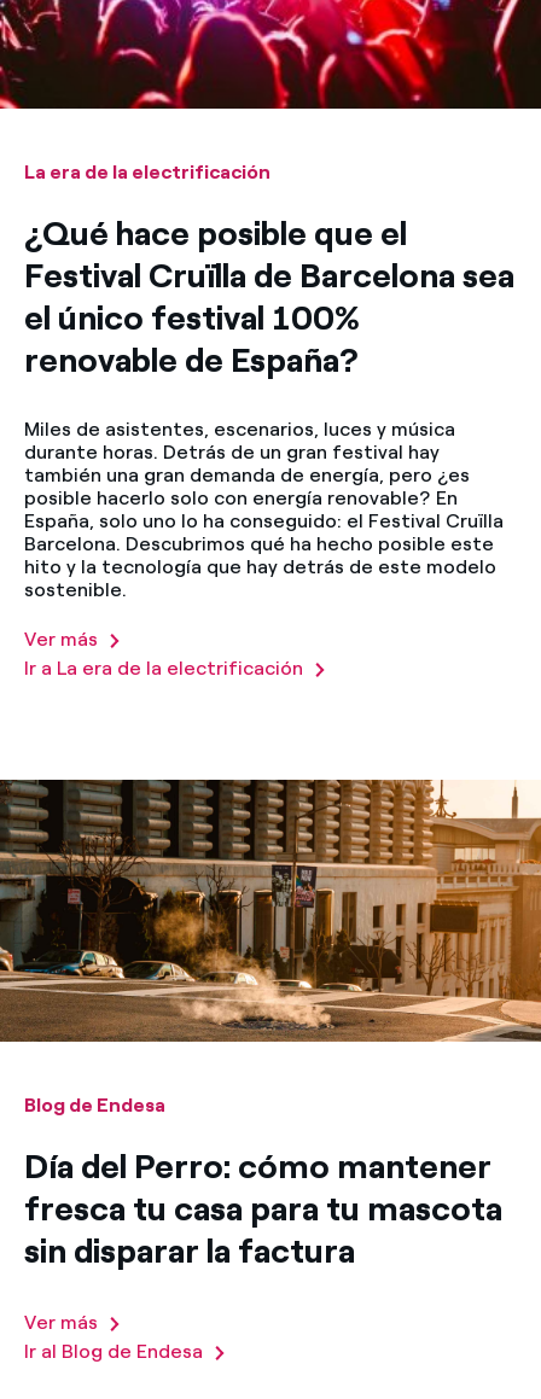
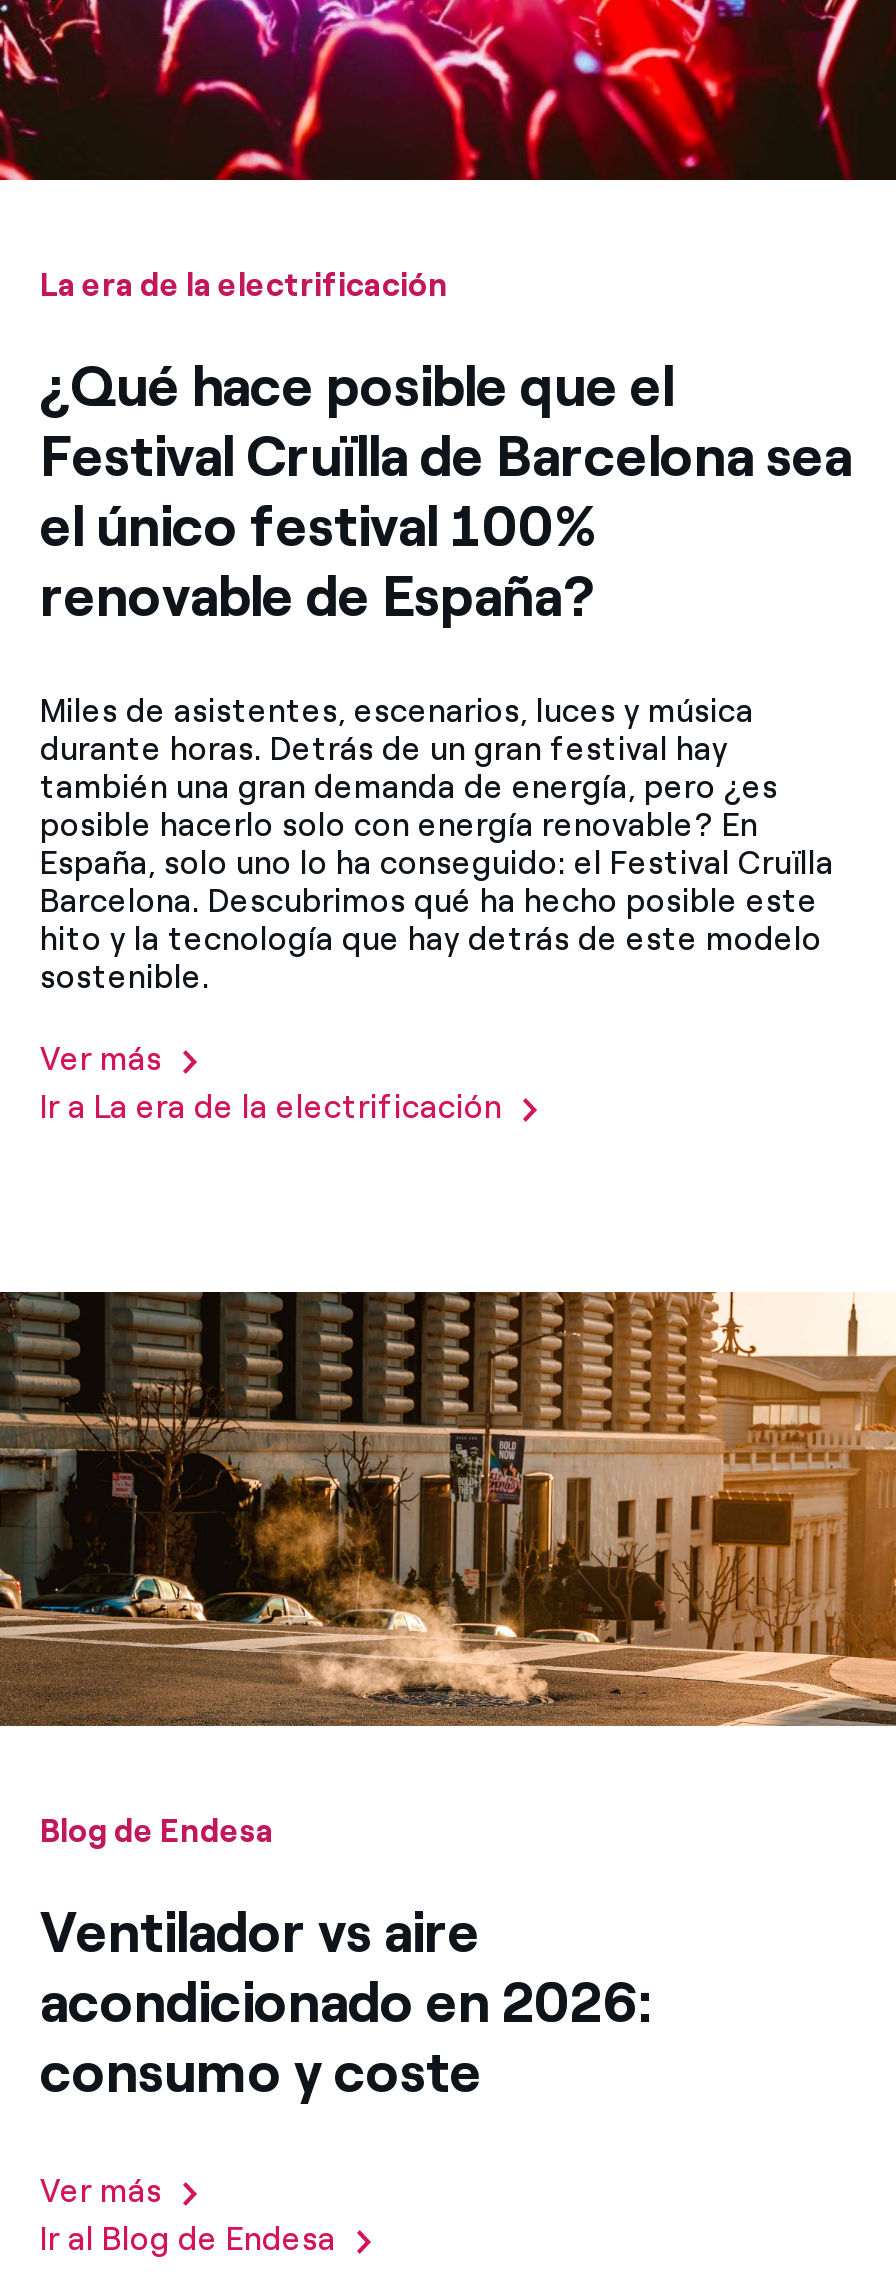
[24,1145,502,1270] Día del Perro: cómo mantener | fresca tu casa para tu mascota | sin disparar la factura -> [40,1897,650,2105] Ventilador vs aire | acondicionado en 2026: | consumo y coste

